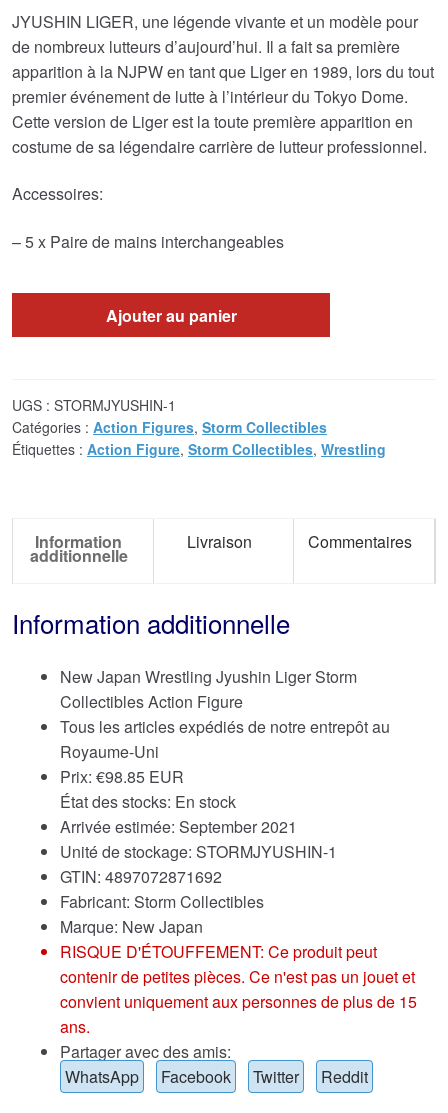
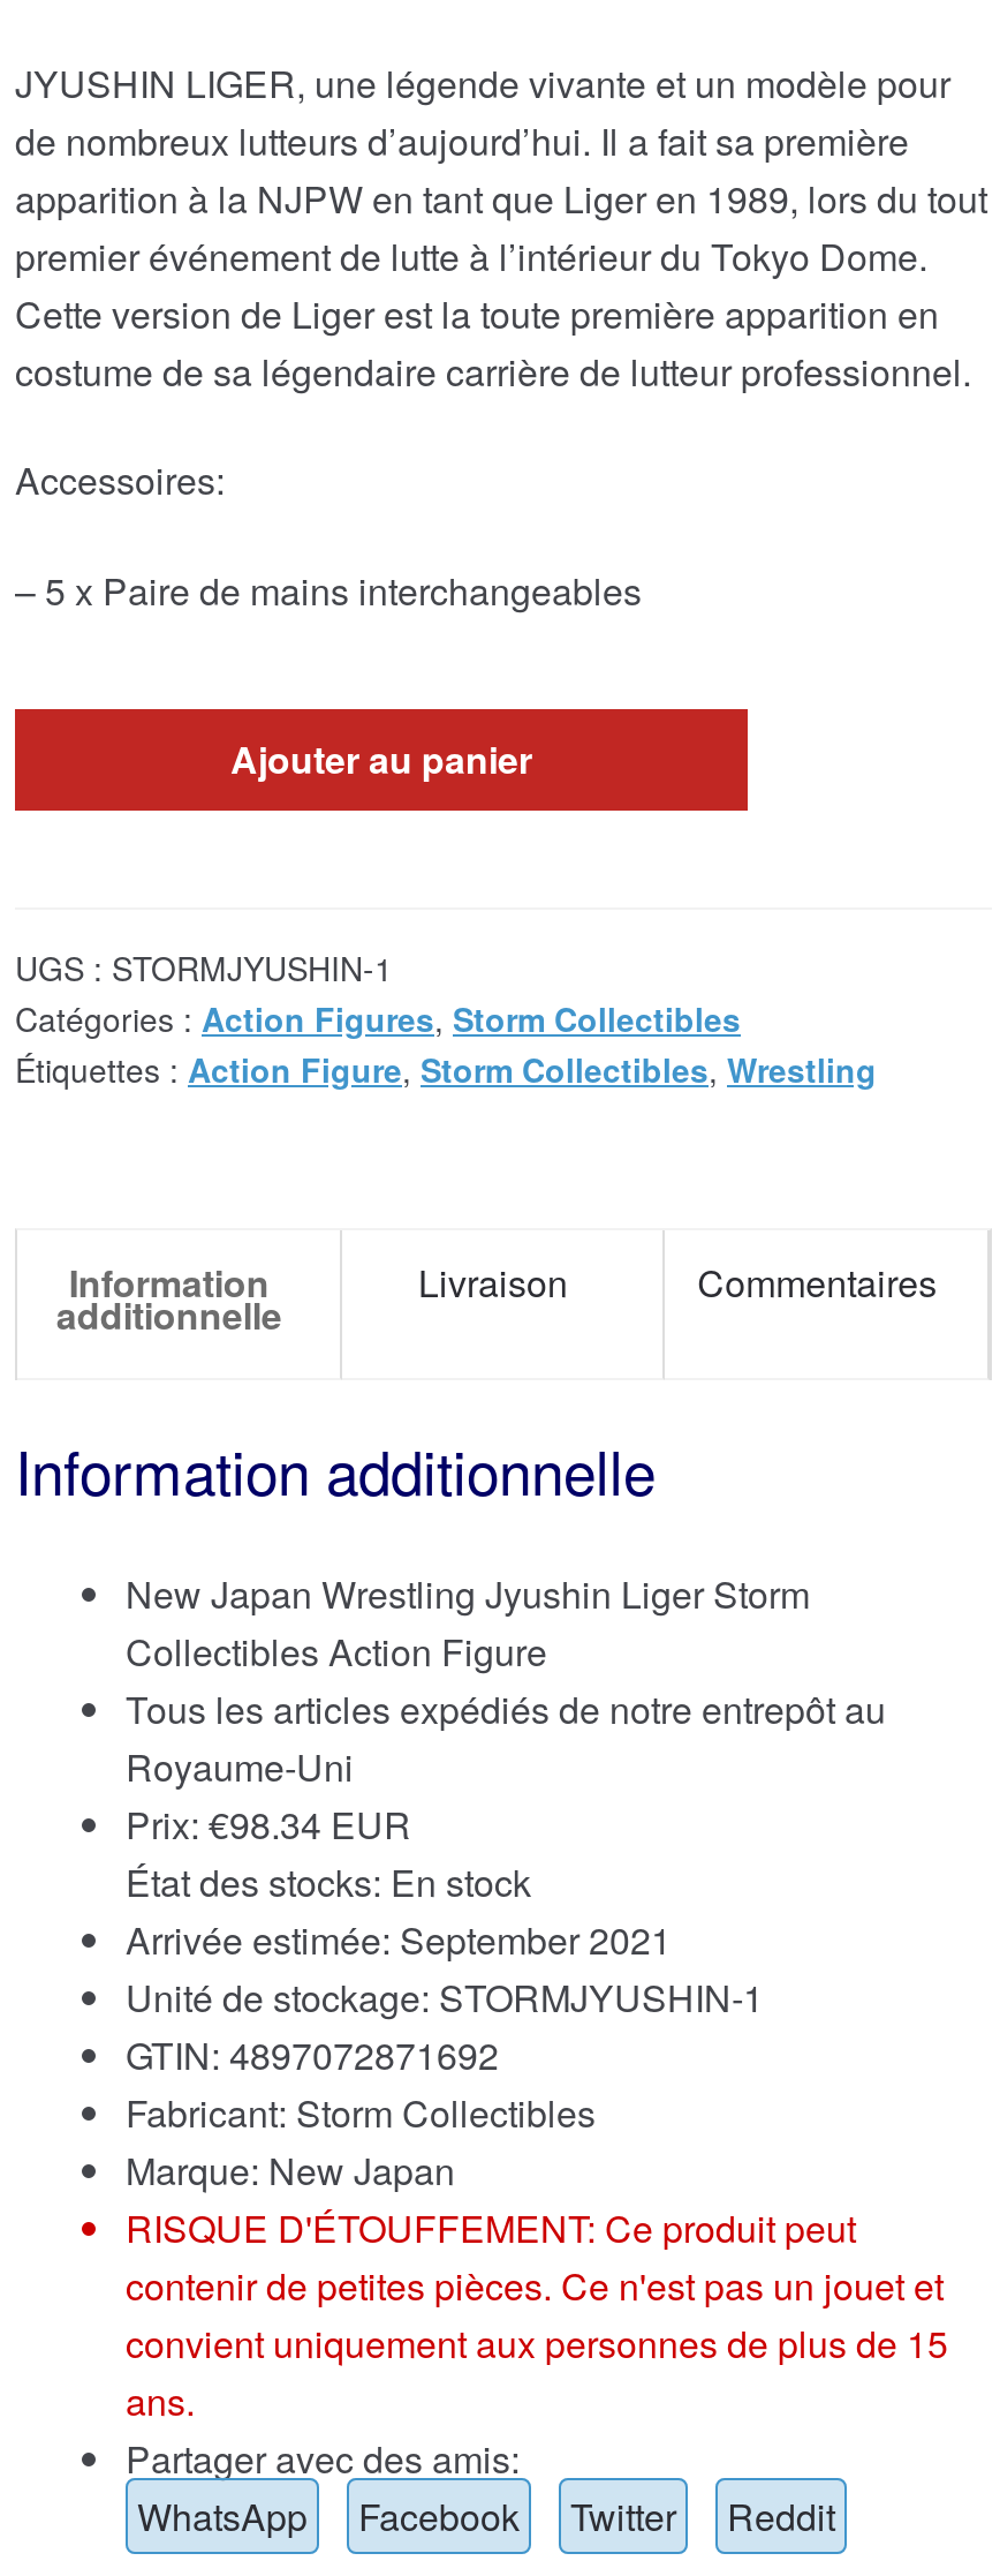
[60,765,184,788] Prix: €98.85 EUR -> [126,1797,411,1850] Prix: €98.34 EUR

